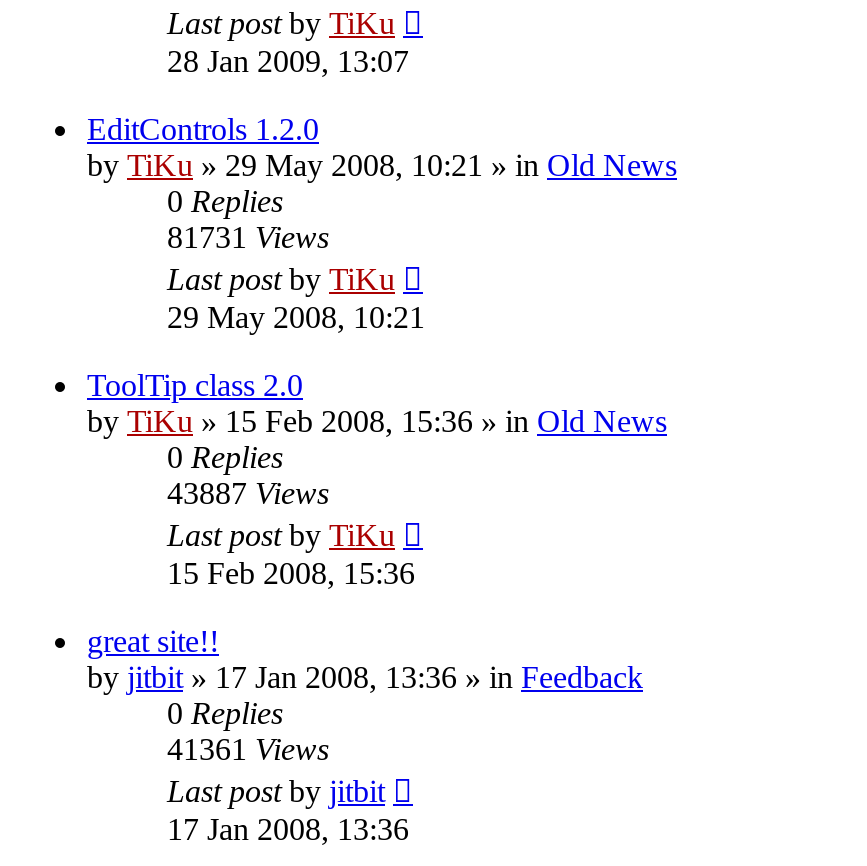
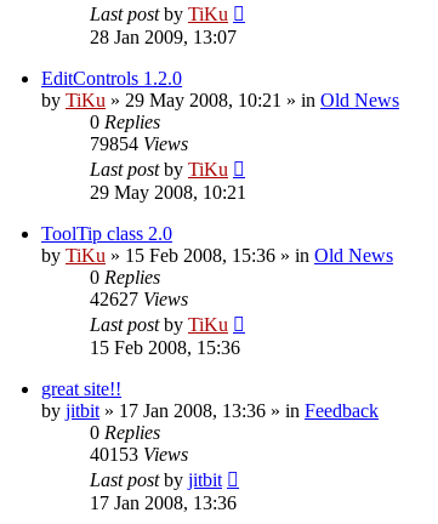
[167,220,329,254] 81731 Views -> [90,133,188,154] 79854 Views
[167,476,329,510] 43887 Views -> [90,289,188,309] 42627 Views
[167,732,329,766] 41361 Views -> [90,444,188,464] 40153 Views

